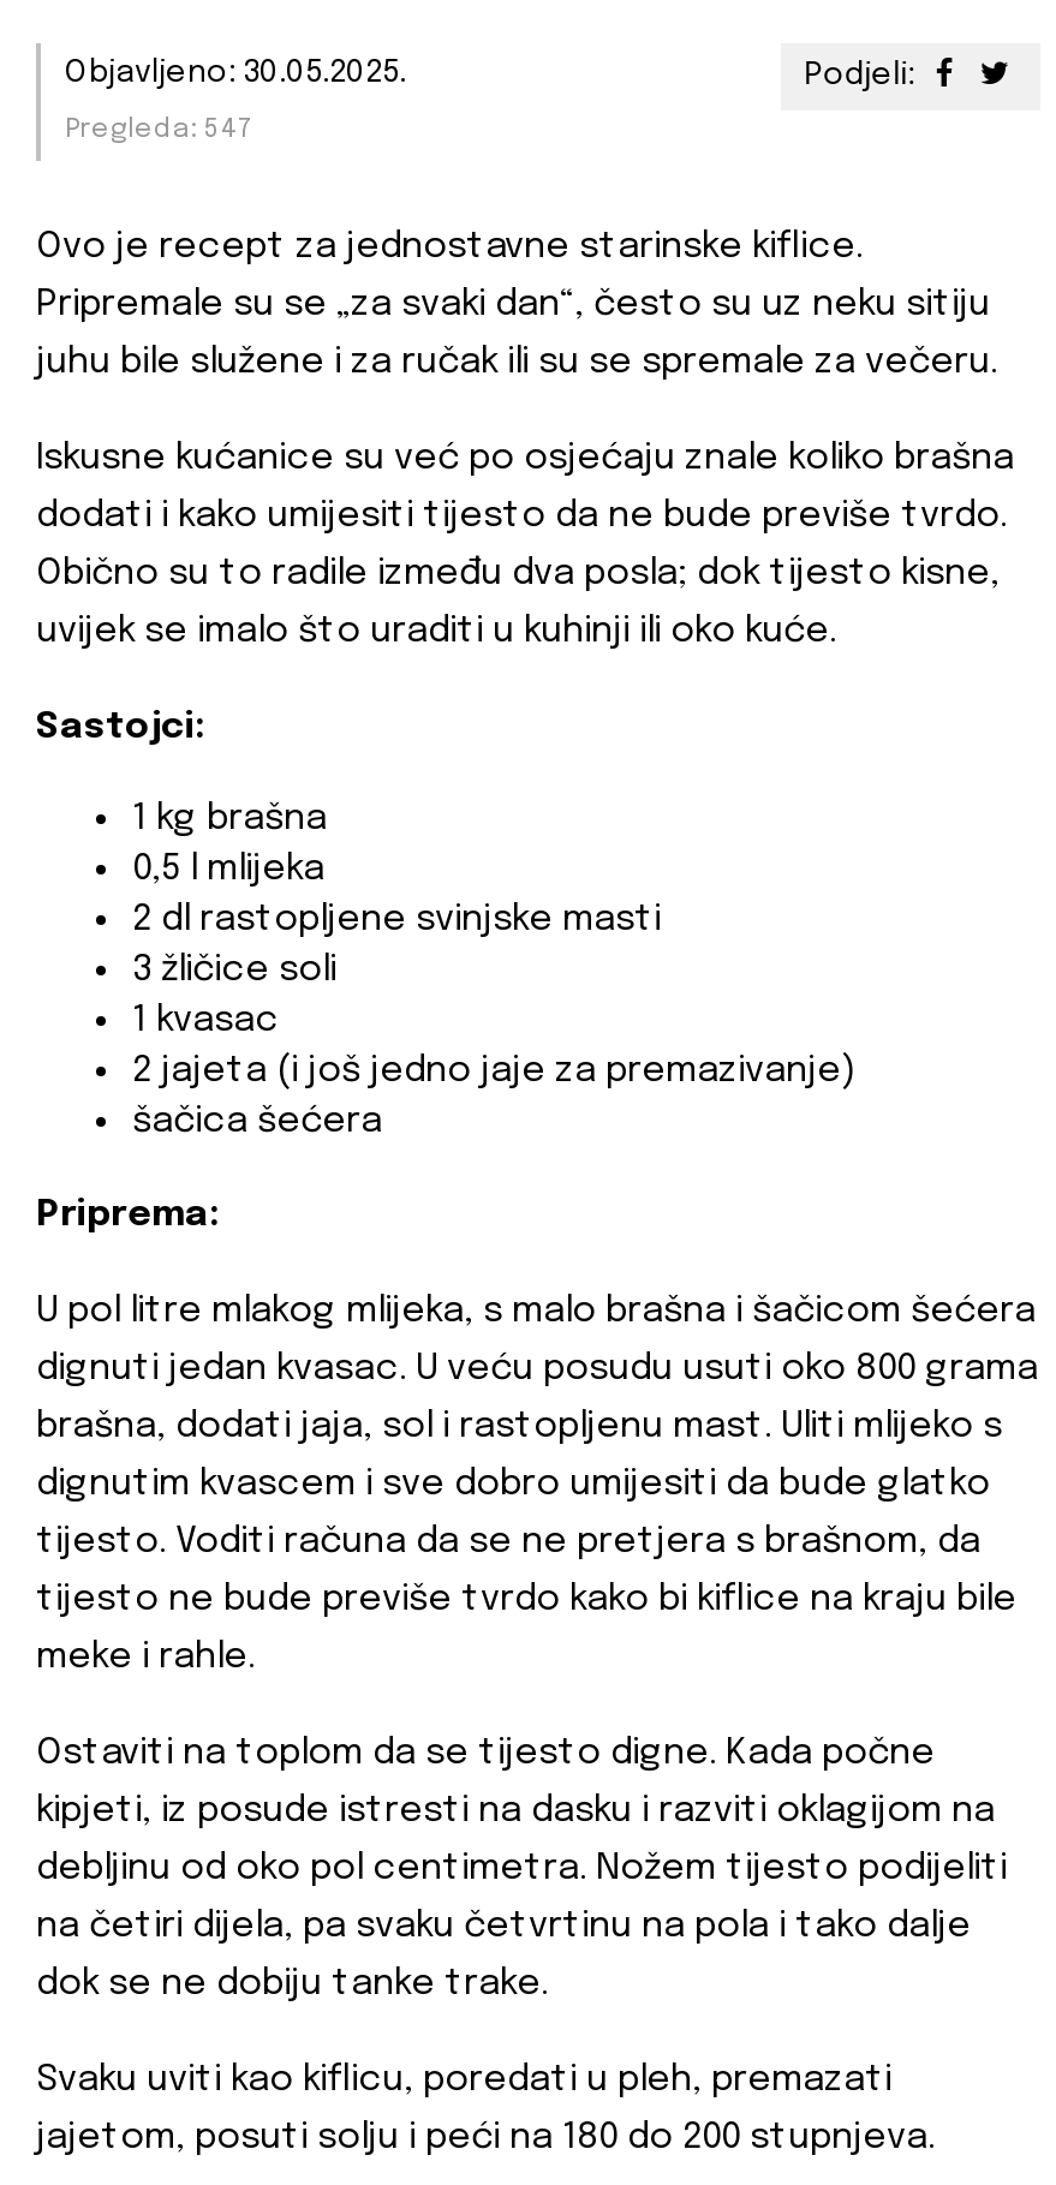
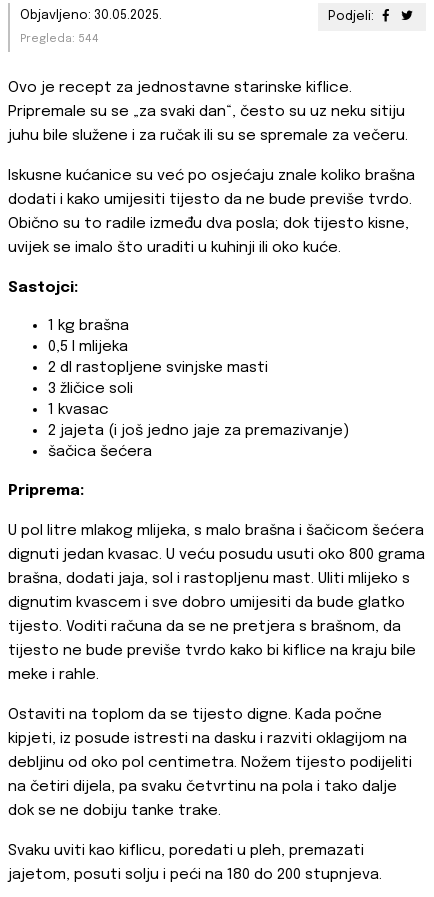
[65,117,252,145] Pregleda: 547 -> [20,33,99,45] Pregleda: 544

